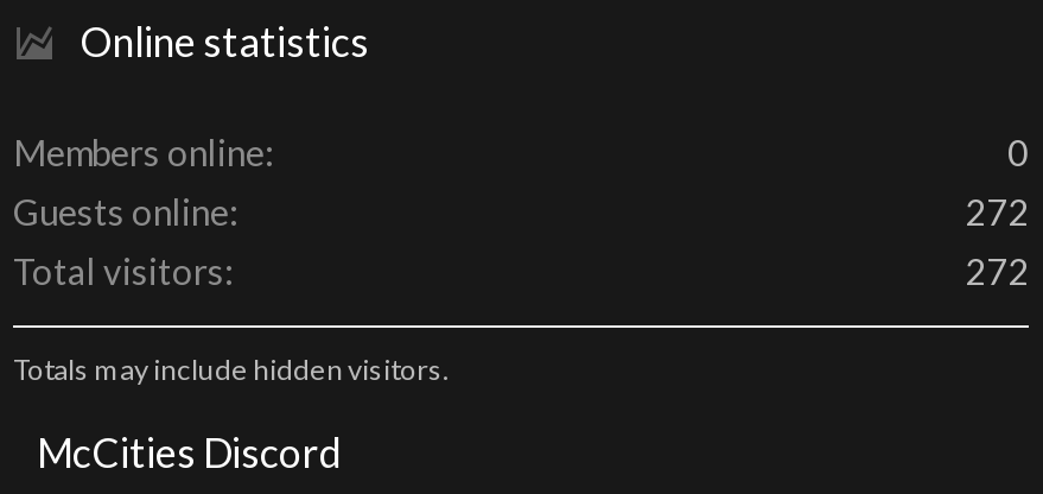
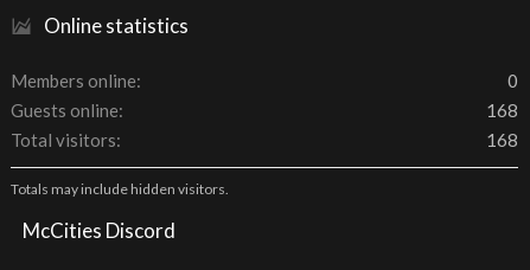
[965,190,1029,233] 272 -> [486,99,518,121] 168
[965,249,1029,292] 272 -> [486,129,518,150] 168

